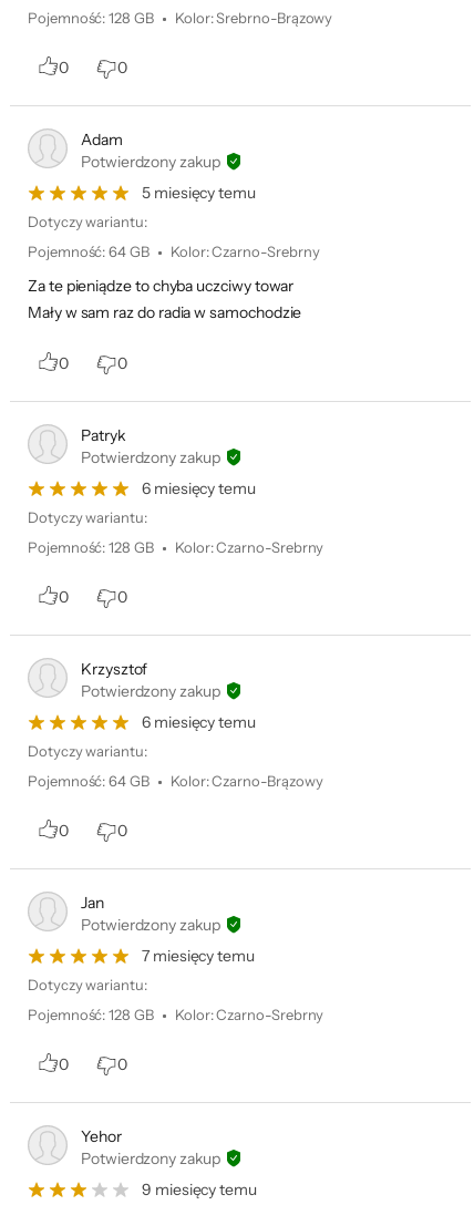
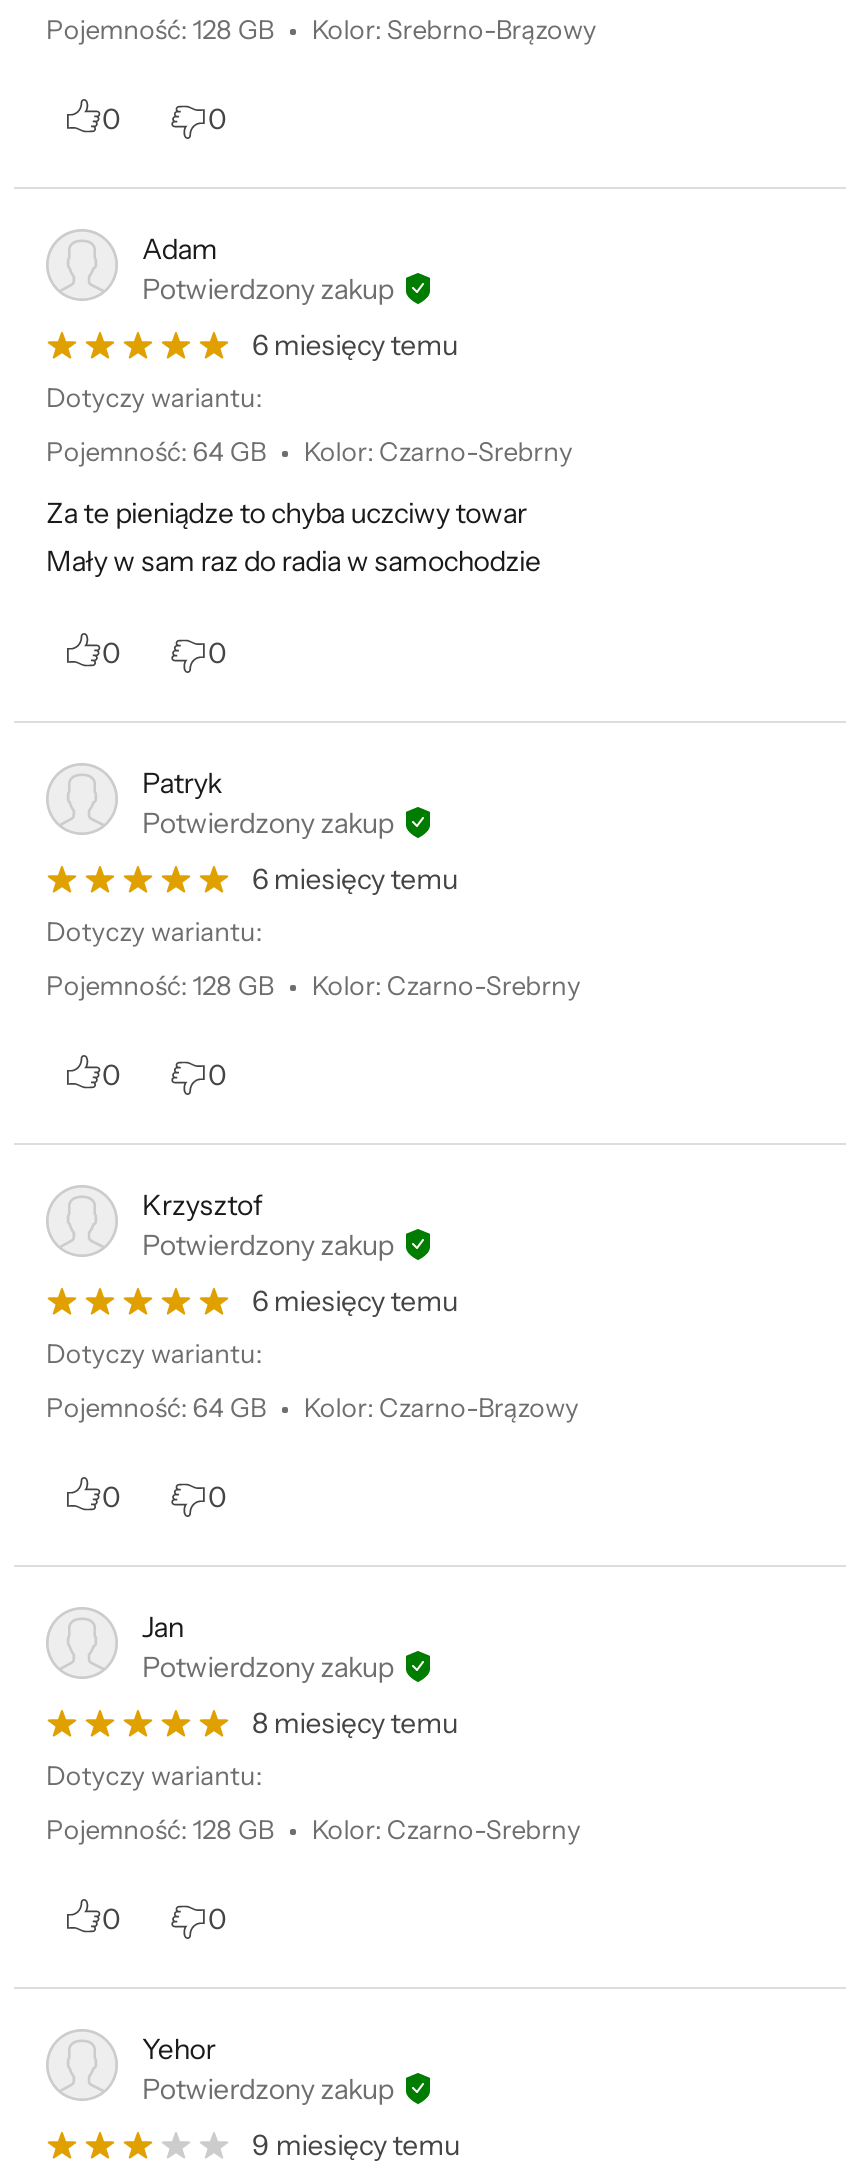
[142,183,256,203] 5 miesięcy temu -> [252,327,458,363] 6 miesięcy temu
[142,946,255,966] 7 miesięcy temu -> [252,1705,458,1741] 8 miesięcy temu

